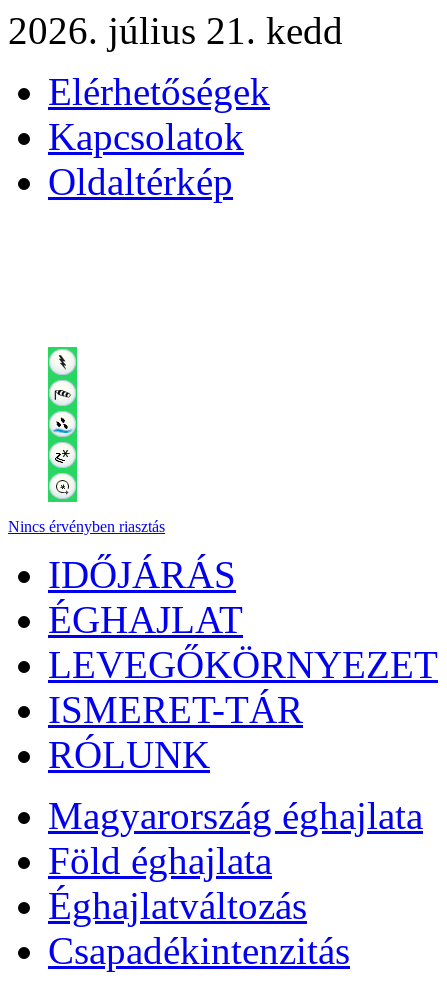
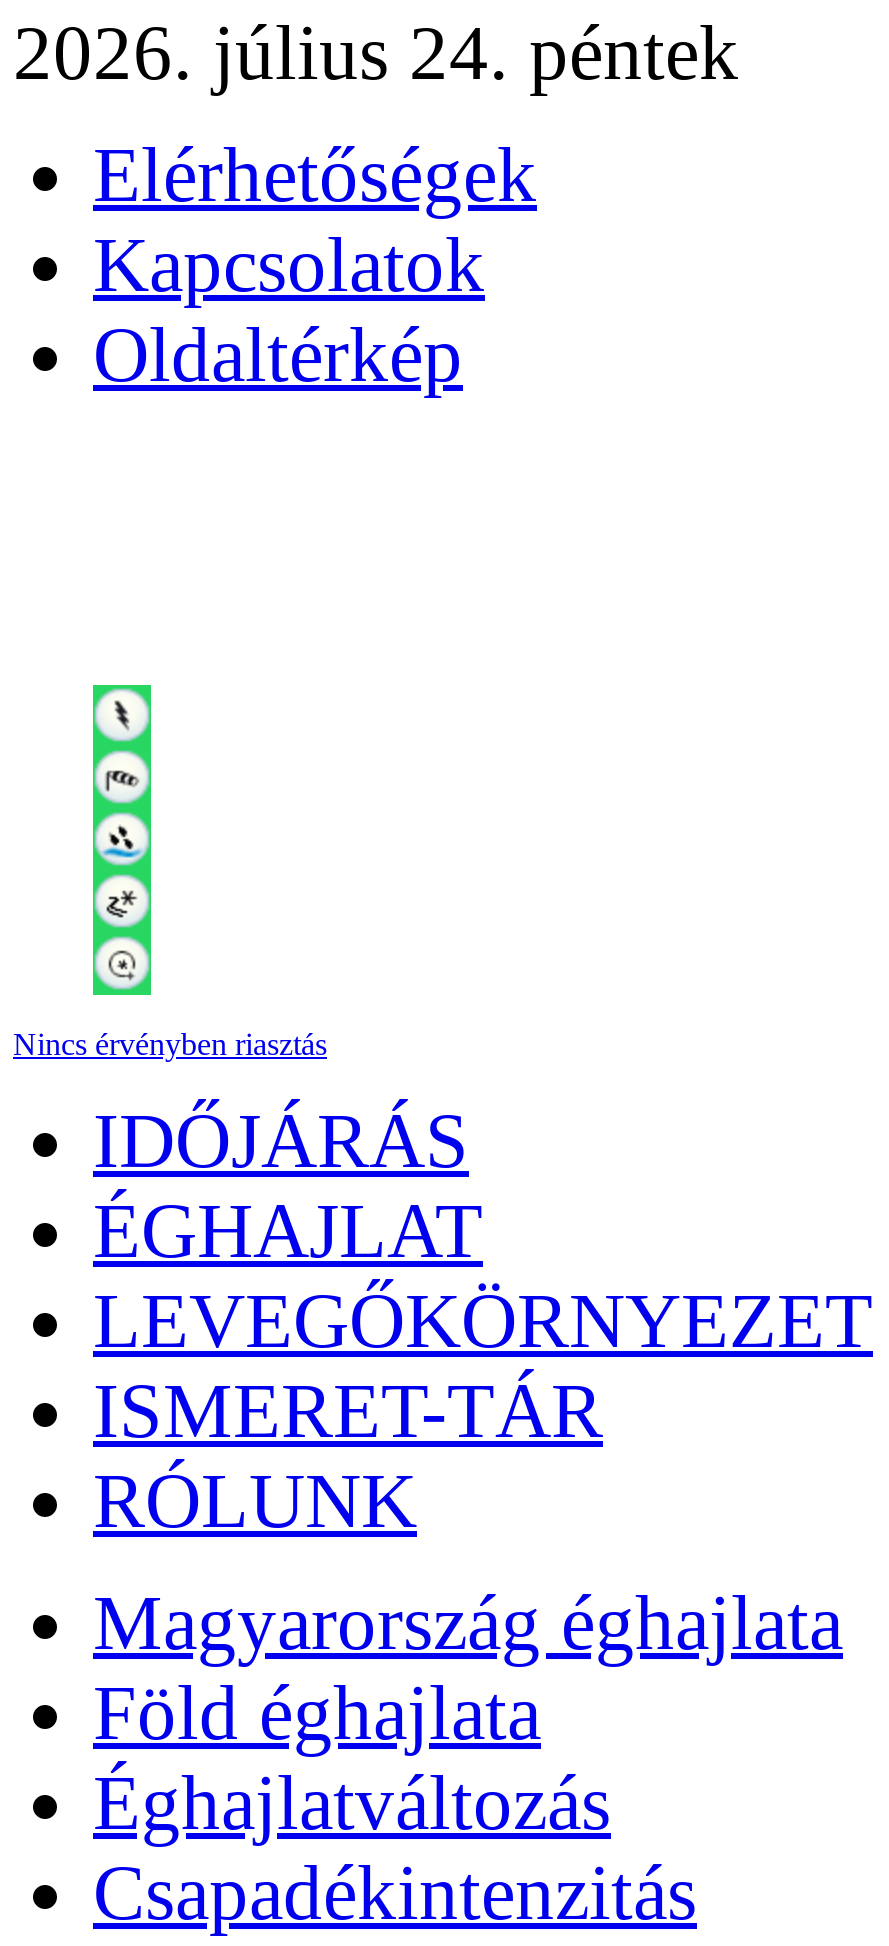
[8,9,343,52] 2026. július 21. kedd -> [13,9,739,95] 2026. július 24. péntek

